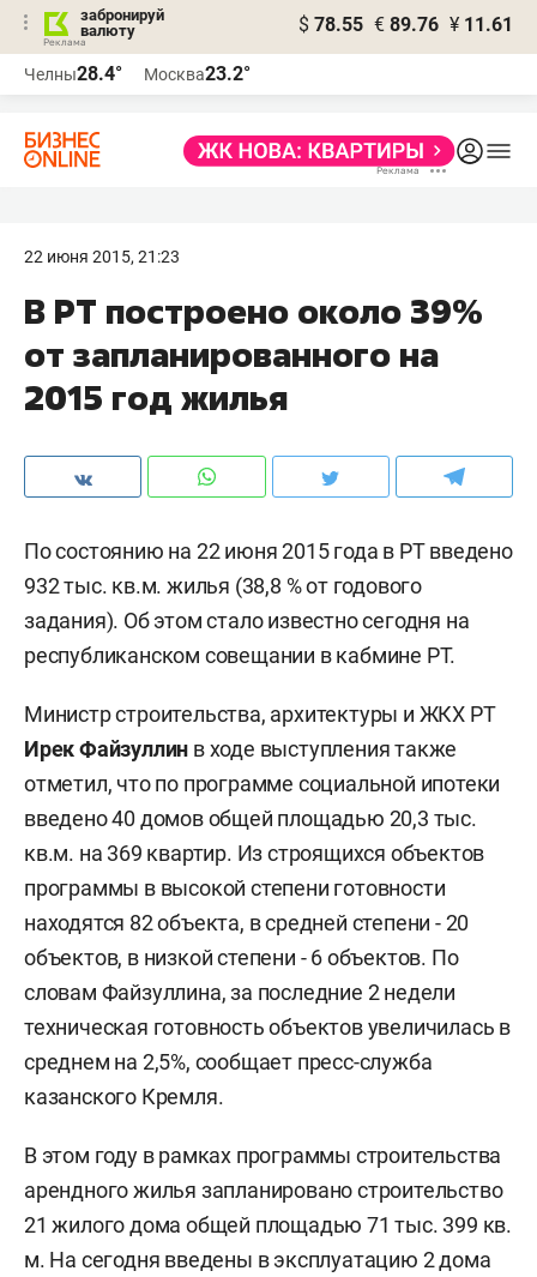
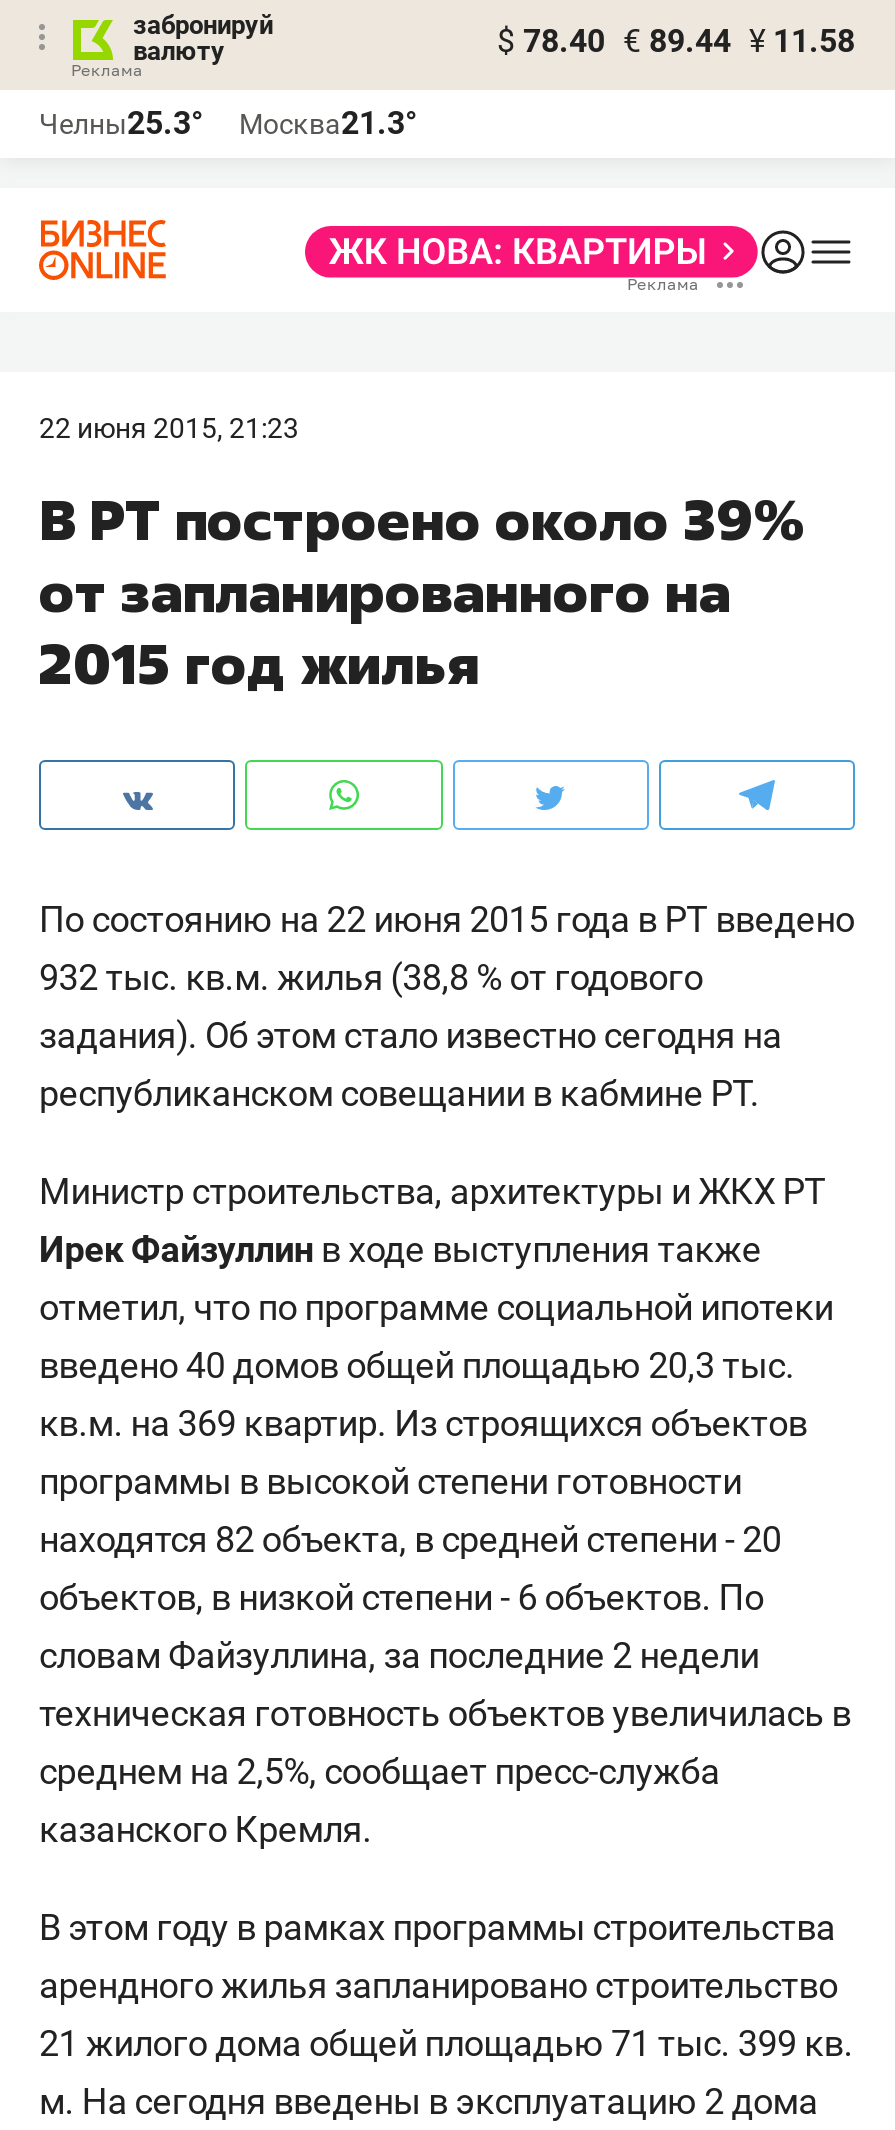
[298,13,513,36] $ 78.55 € 89.76 ¥ 11.61 -> [497,22,855,60] $ 78.40 € 89.44 ¥ 11.58
[24,62,122,85] Челны28.4° -> [39,104,203,142] Челны25.3°
[144,62,251,85] Москва23.2° -> [239,104,417,142] Москва21.3°

